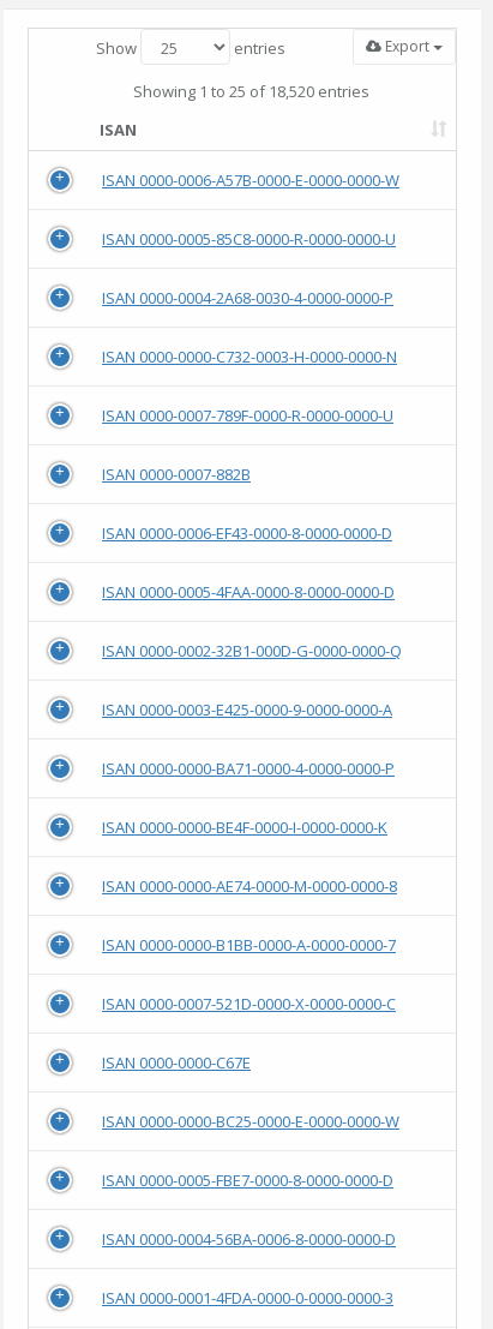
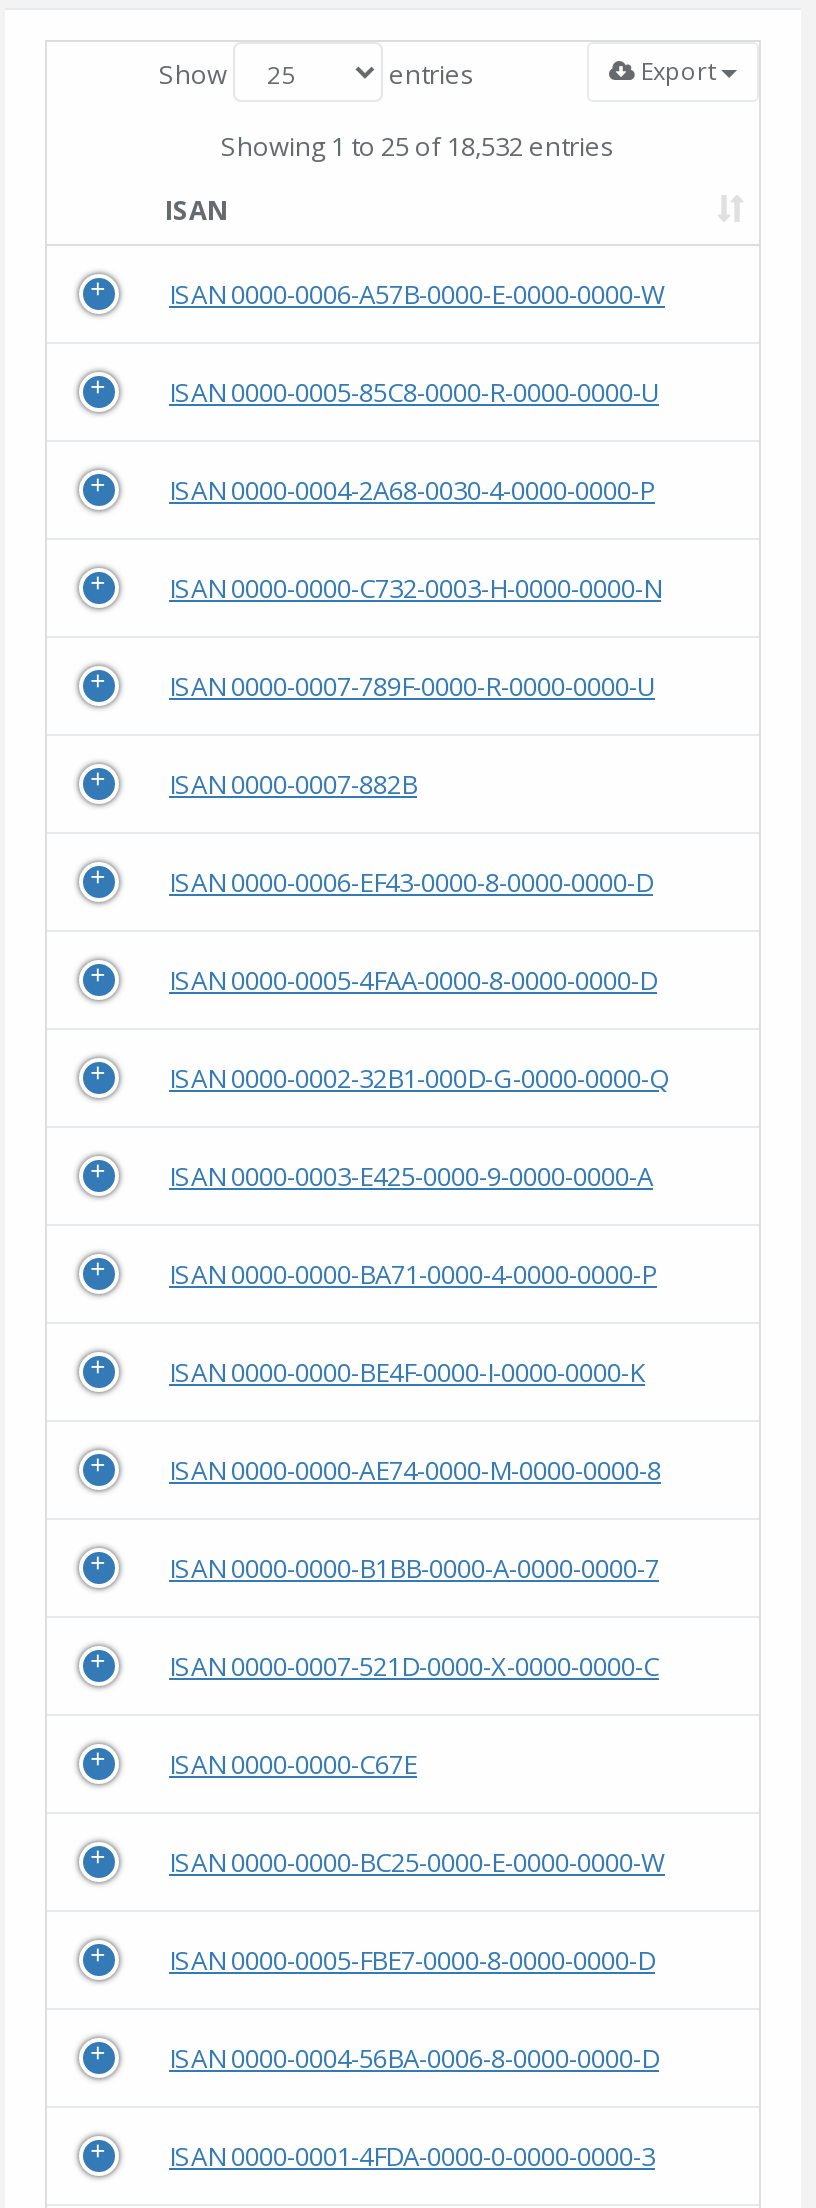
[133,80,369,102] Showing 1 to 25 of 18,520 entries -> [221,128,615,164] Showing 1 to 25 of 18,532 entries

